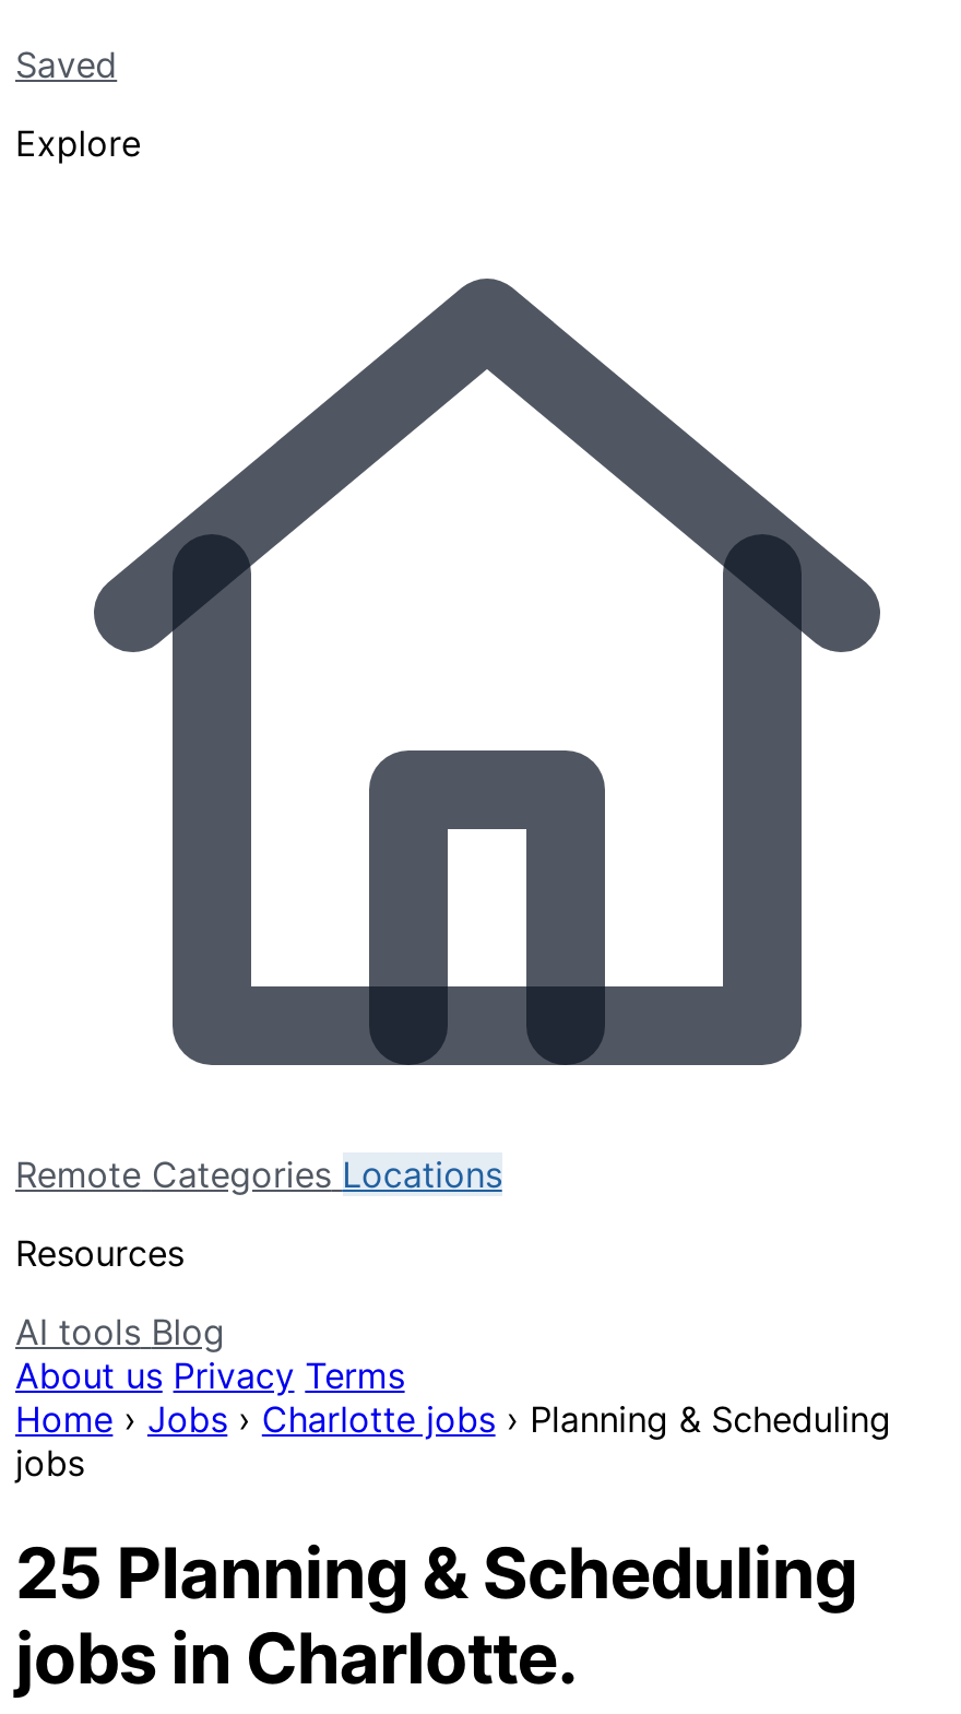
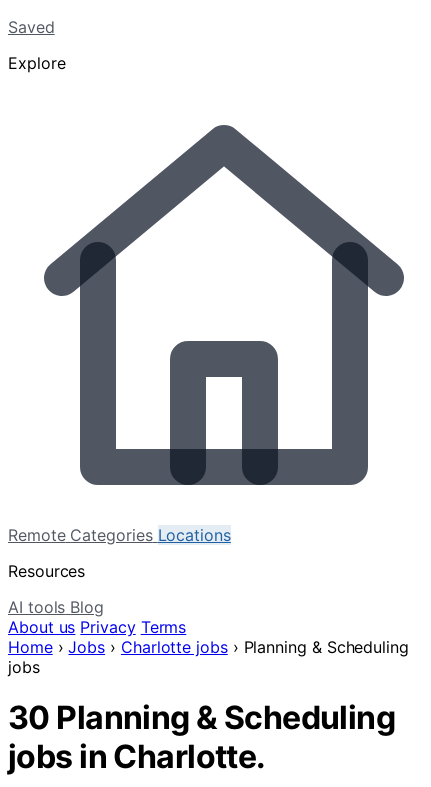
[15,1531,857,1617] 25 Planning & Scheduling -> [8,698,395,737] 30 Planning & Scheduling

